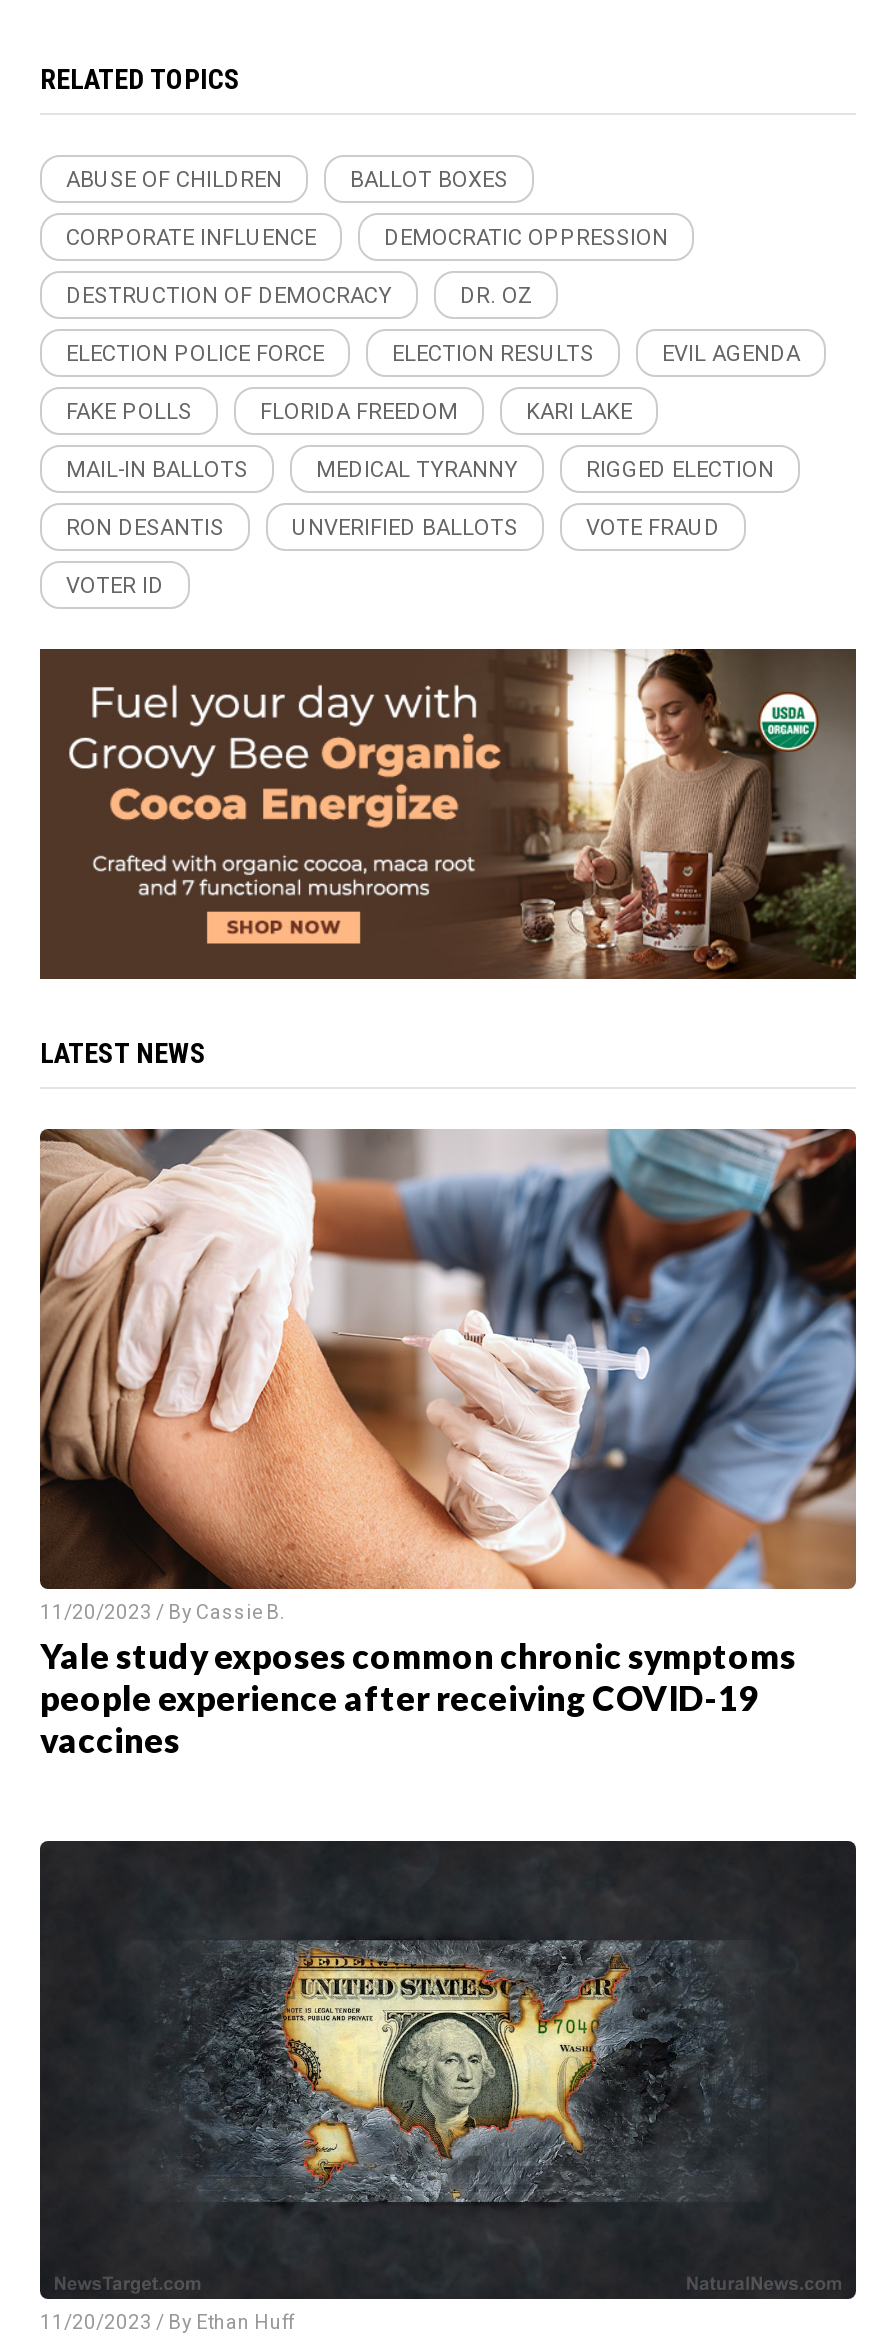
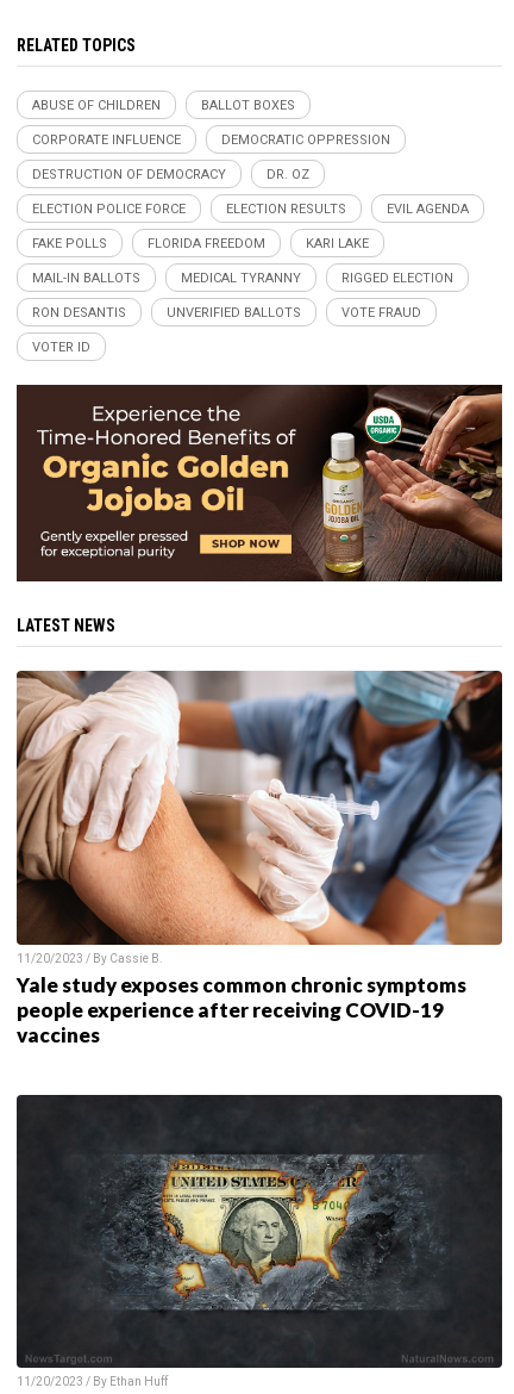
[66,647,858,979] [image] -> [33,384,503,581] [image]

